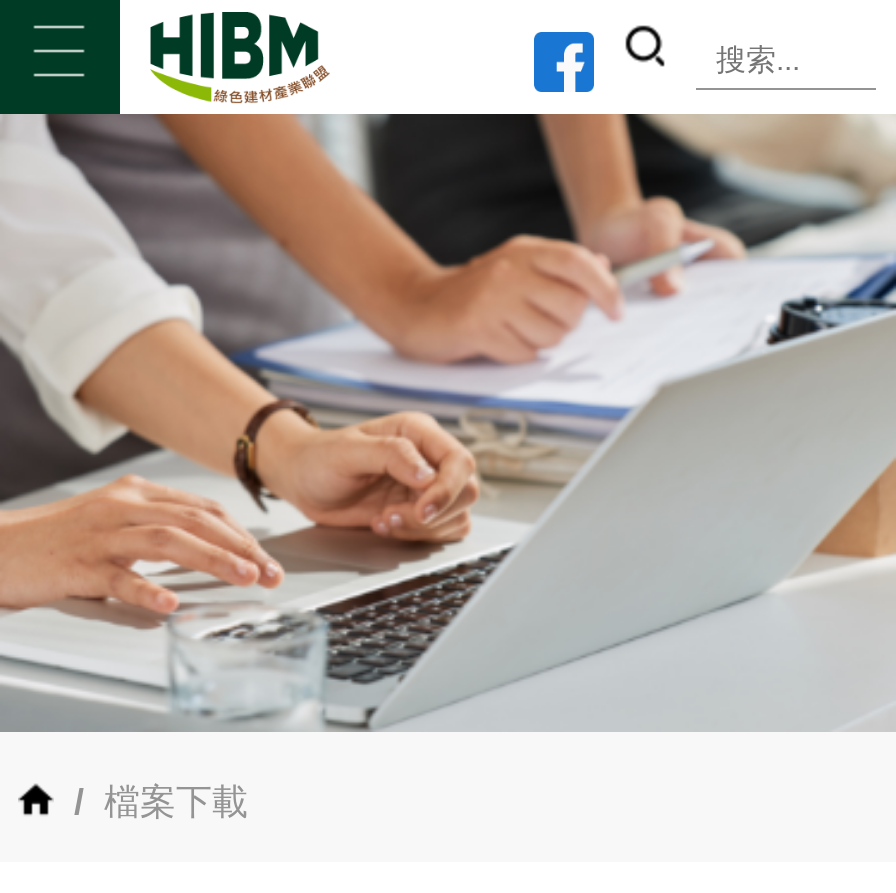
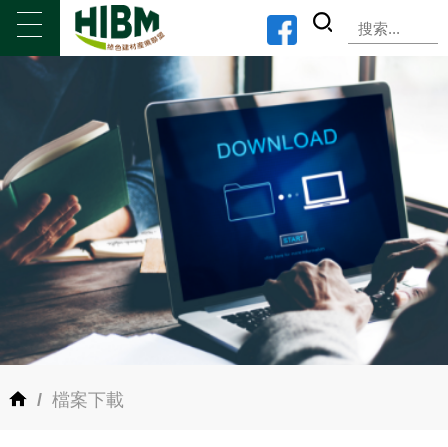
[6,112,890,734] [image] -> [3,55,445,366] [image]

